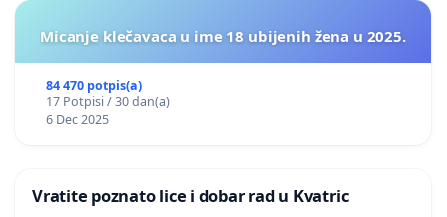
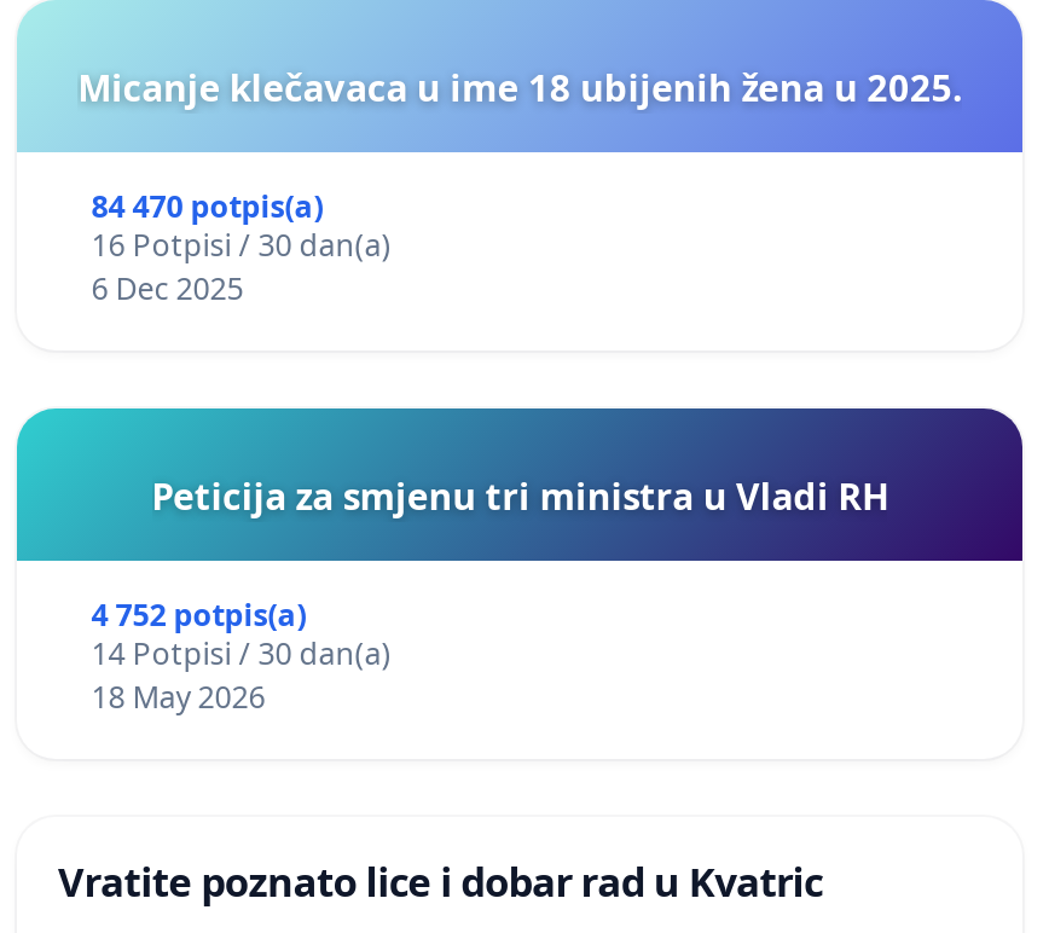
[46,93,170,110] 17 Potpisi / 30 dan(a) -> [91,225,391,266] 16 Potpisi / 30 dan(a)
none -> [91,472,888,718] Peticija za smjenu tri ministra u Vladi RH | 4 752 potpis(a) | 14 Potpisi / 30 dan(a) | 18 May 2026

